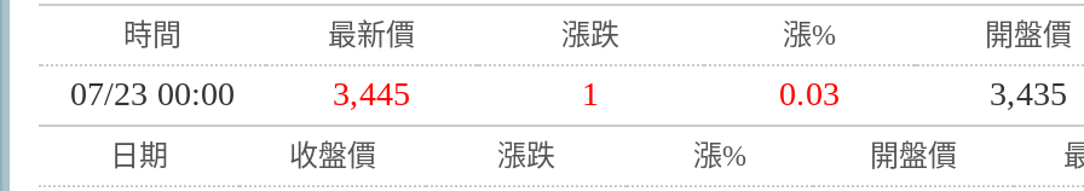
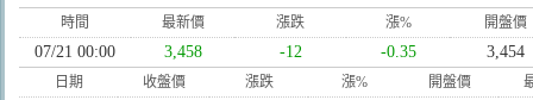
[70,76,235,112] 07/23 00:00 -> [35,43,115,61] 07/21 00:00
[333,76,410,112] 3,445 -> [164,43,202,61] 3,458
[582,76,599,112] 1 -> [279,43,302,61] -12
[779,76,840,112] 0.03 -> [380,43,416,61] -0.35
[990,76,1067,112] 3,435 -> [487,43,525,61] 3,454

